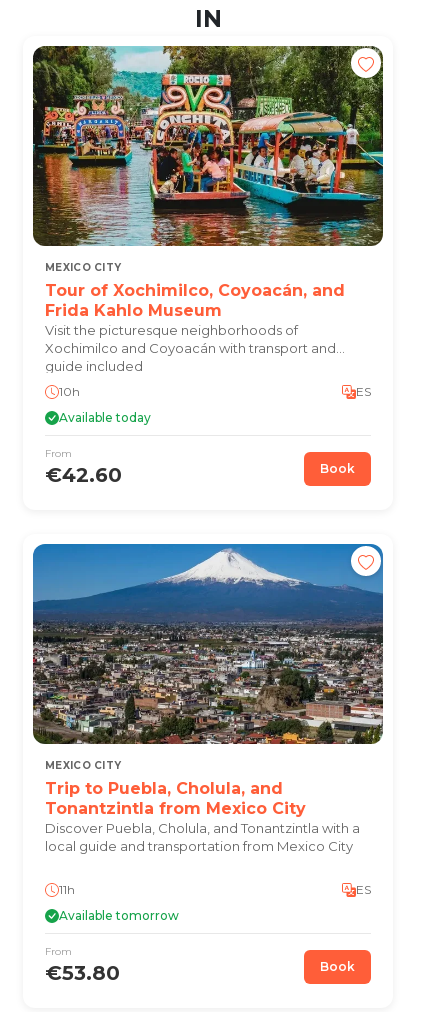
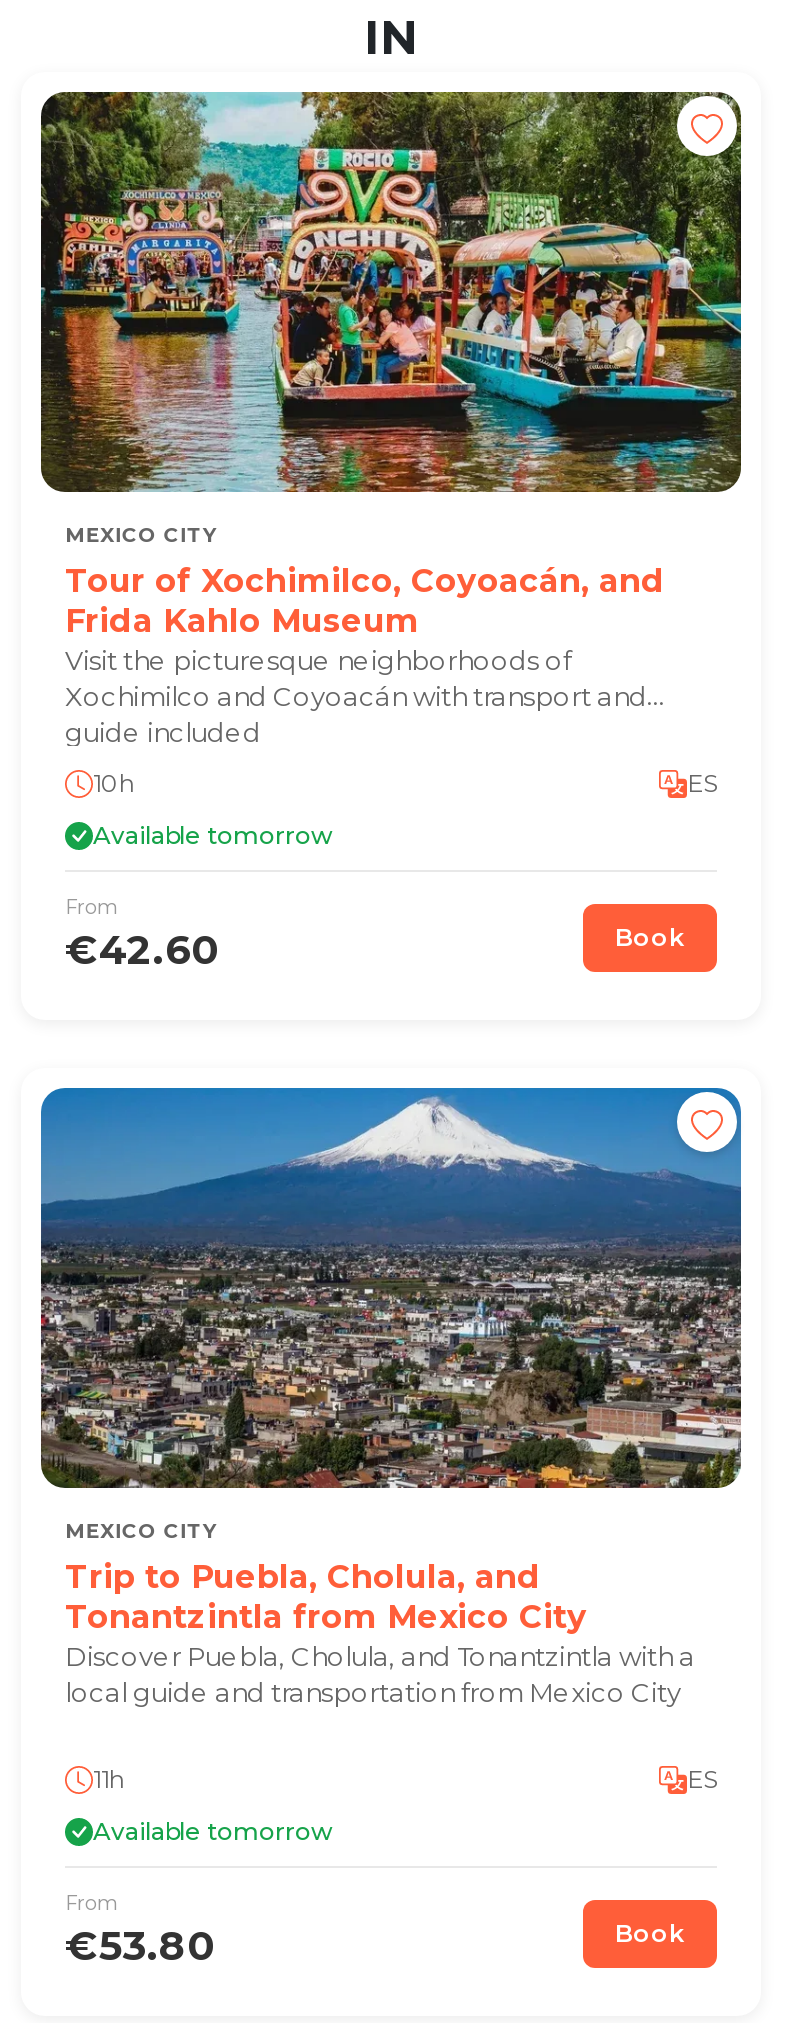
[59,410,151,425] Available today -> [93,819,333,849] Available tomorrow

